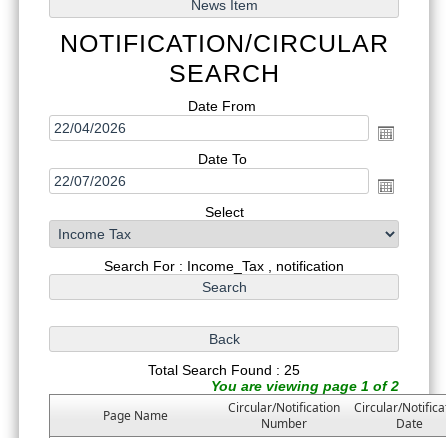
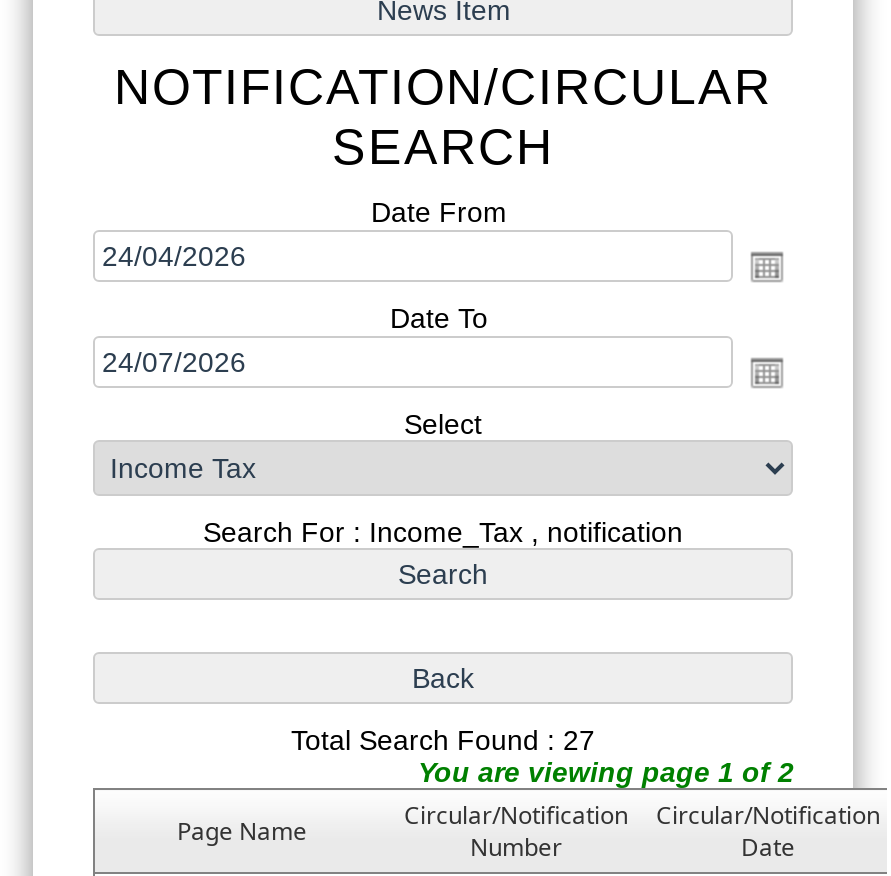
[148,362,300,378] Total Search Found : 25 -> [291,724,595,756] Total Search Found : 27

